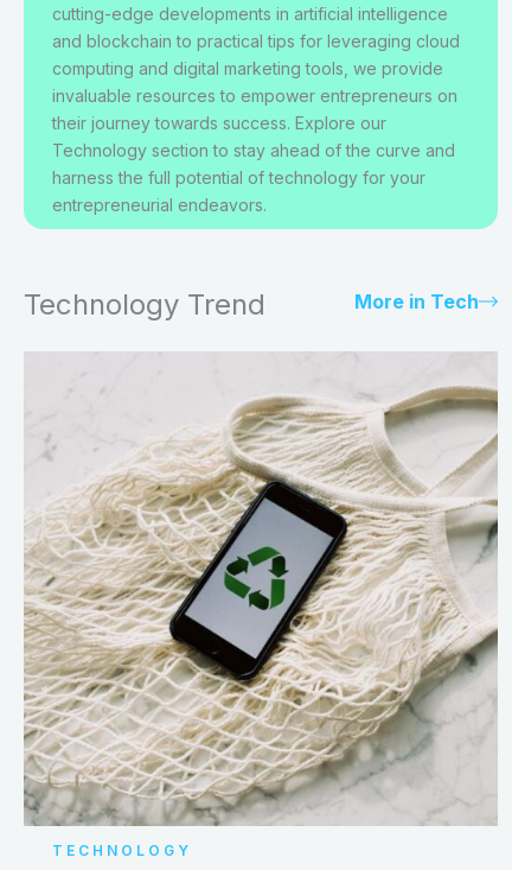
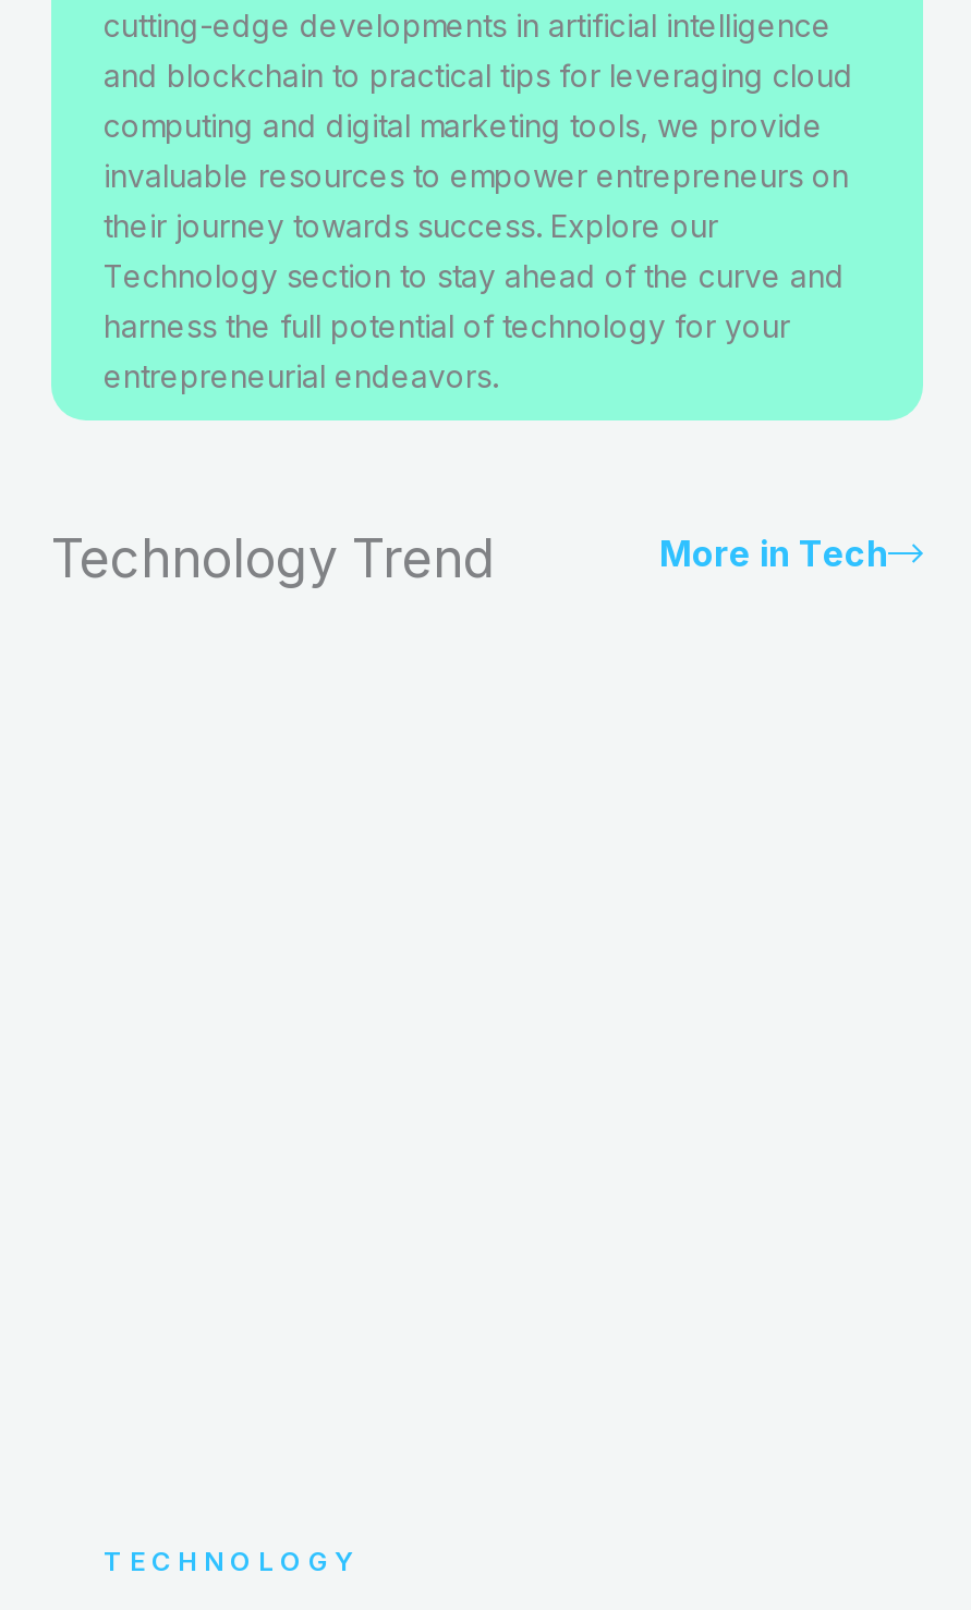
[23,353,499,827] [image] -> none

